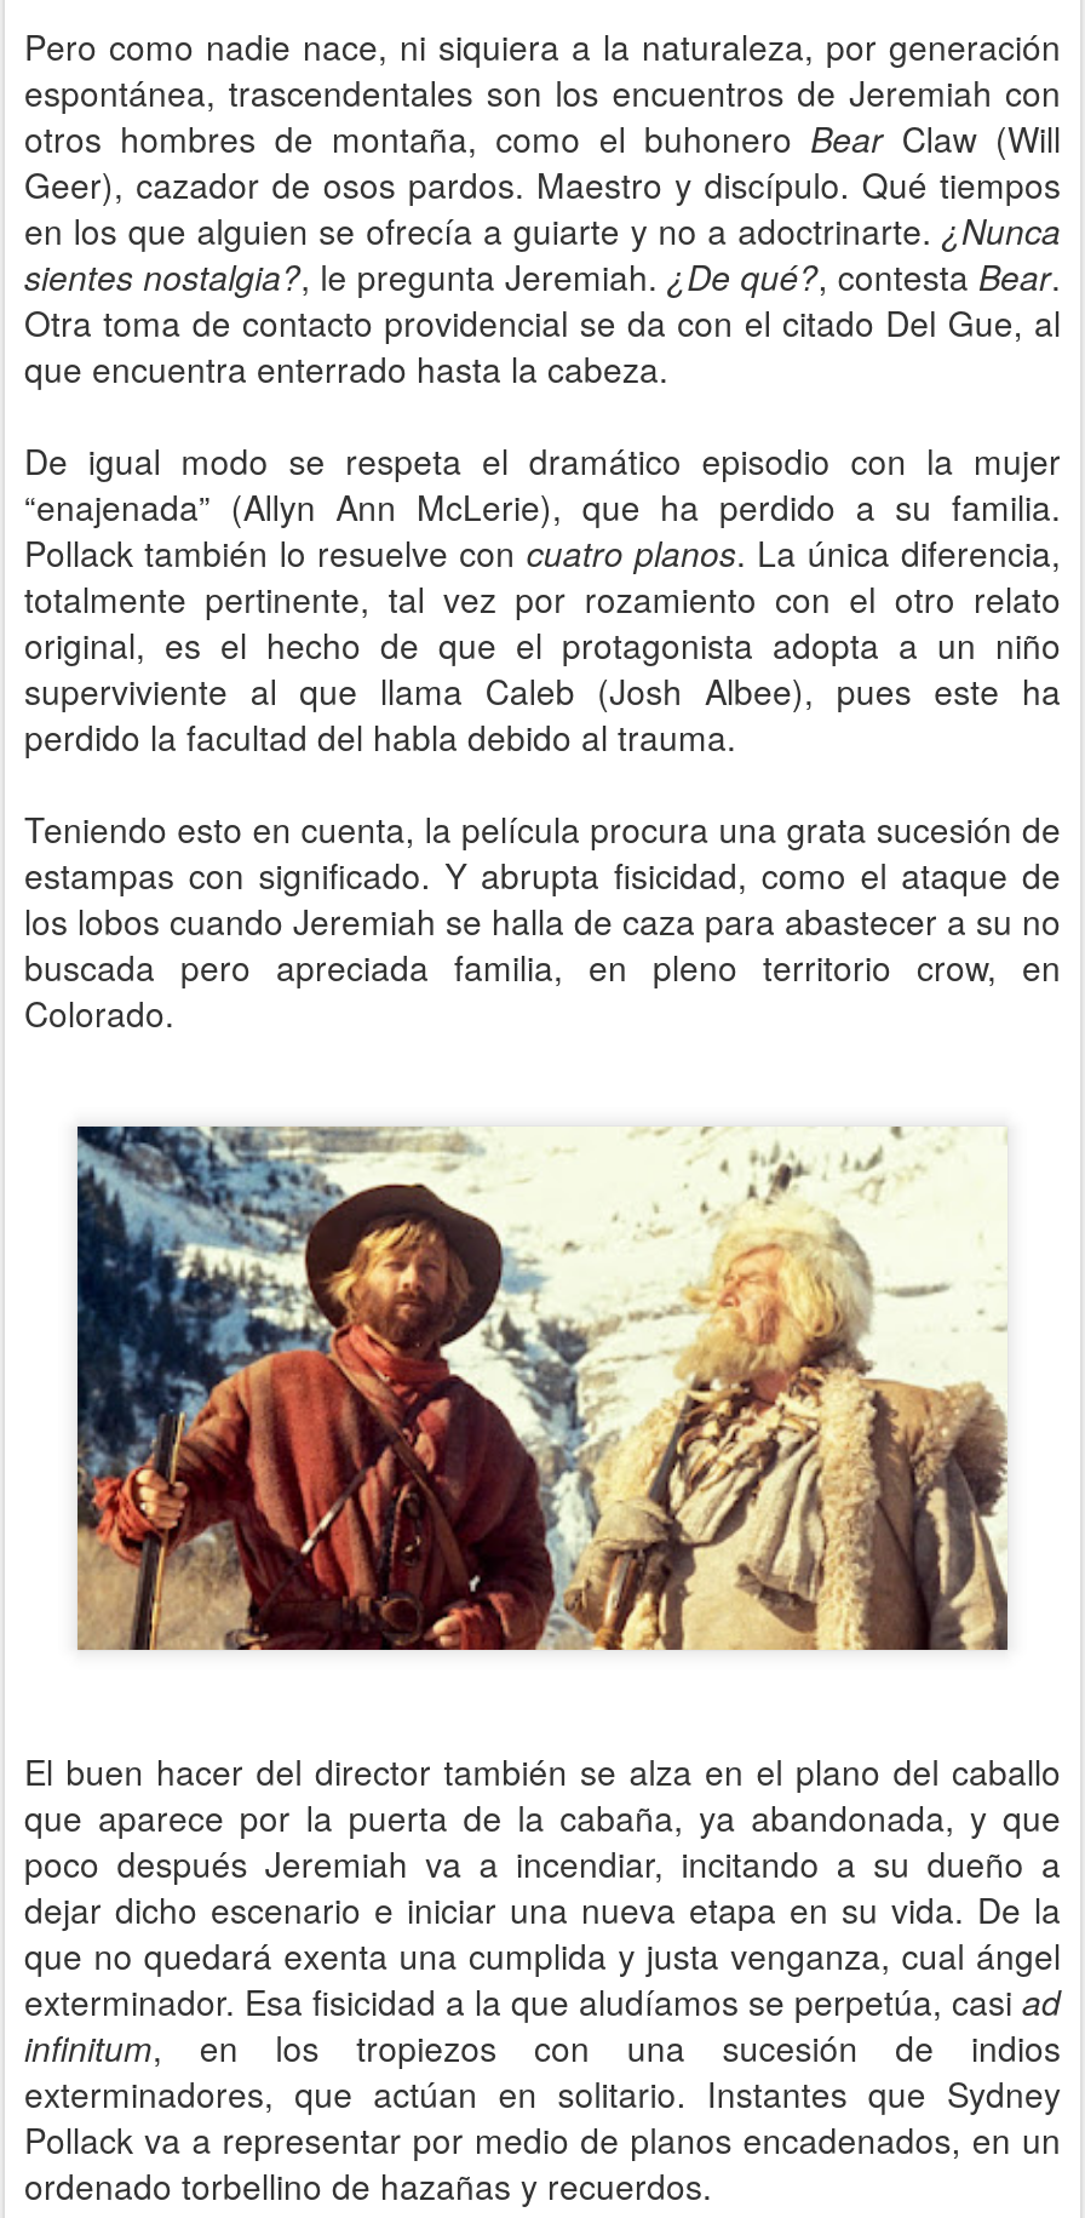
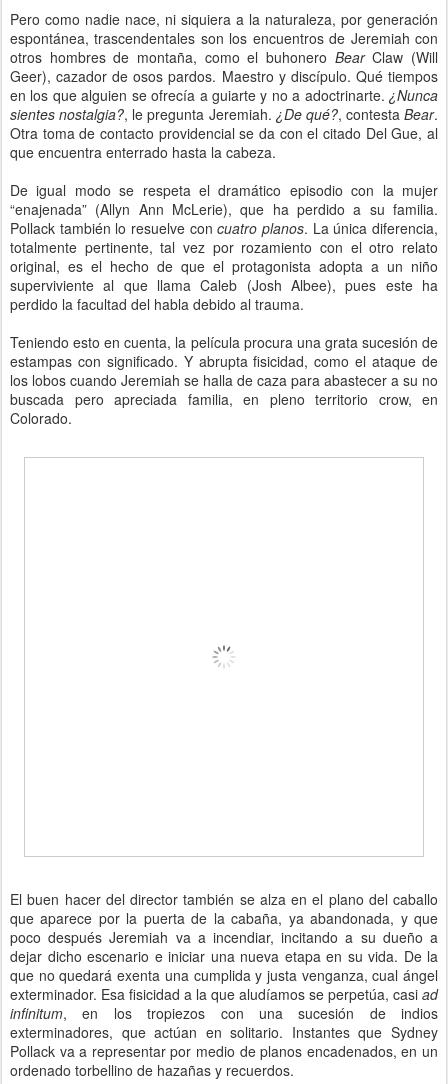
[73,1123,1010,1654] [image] -> none

